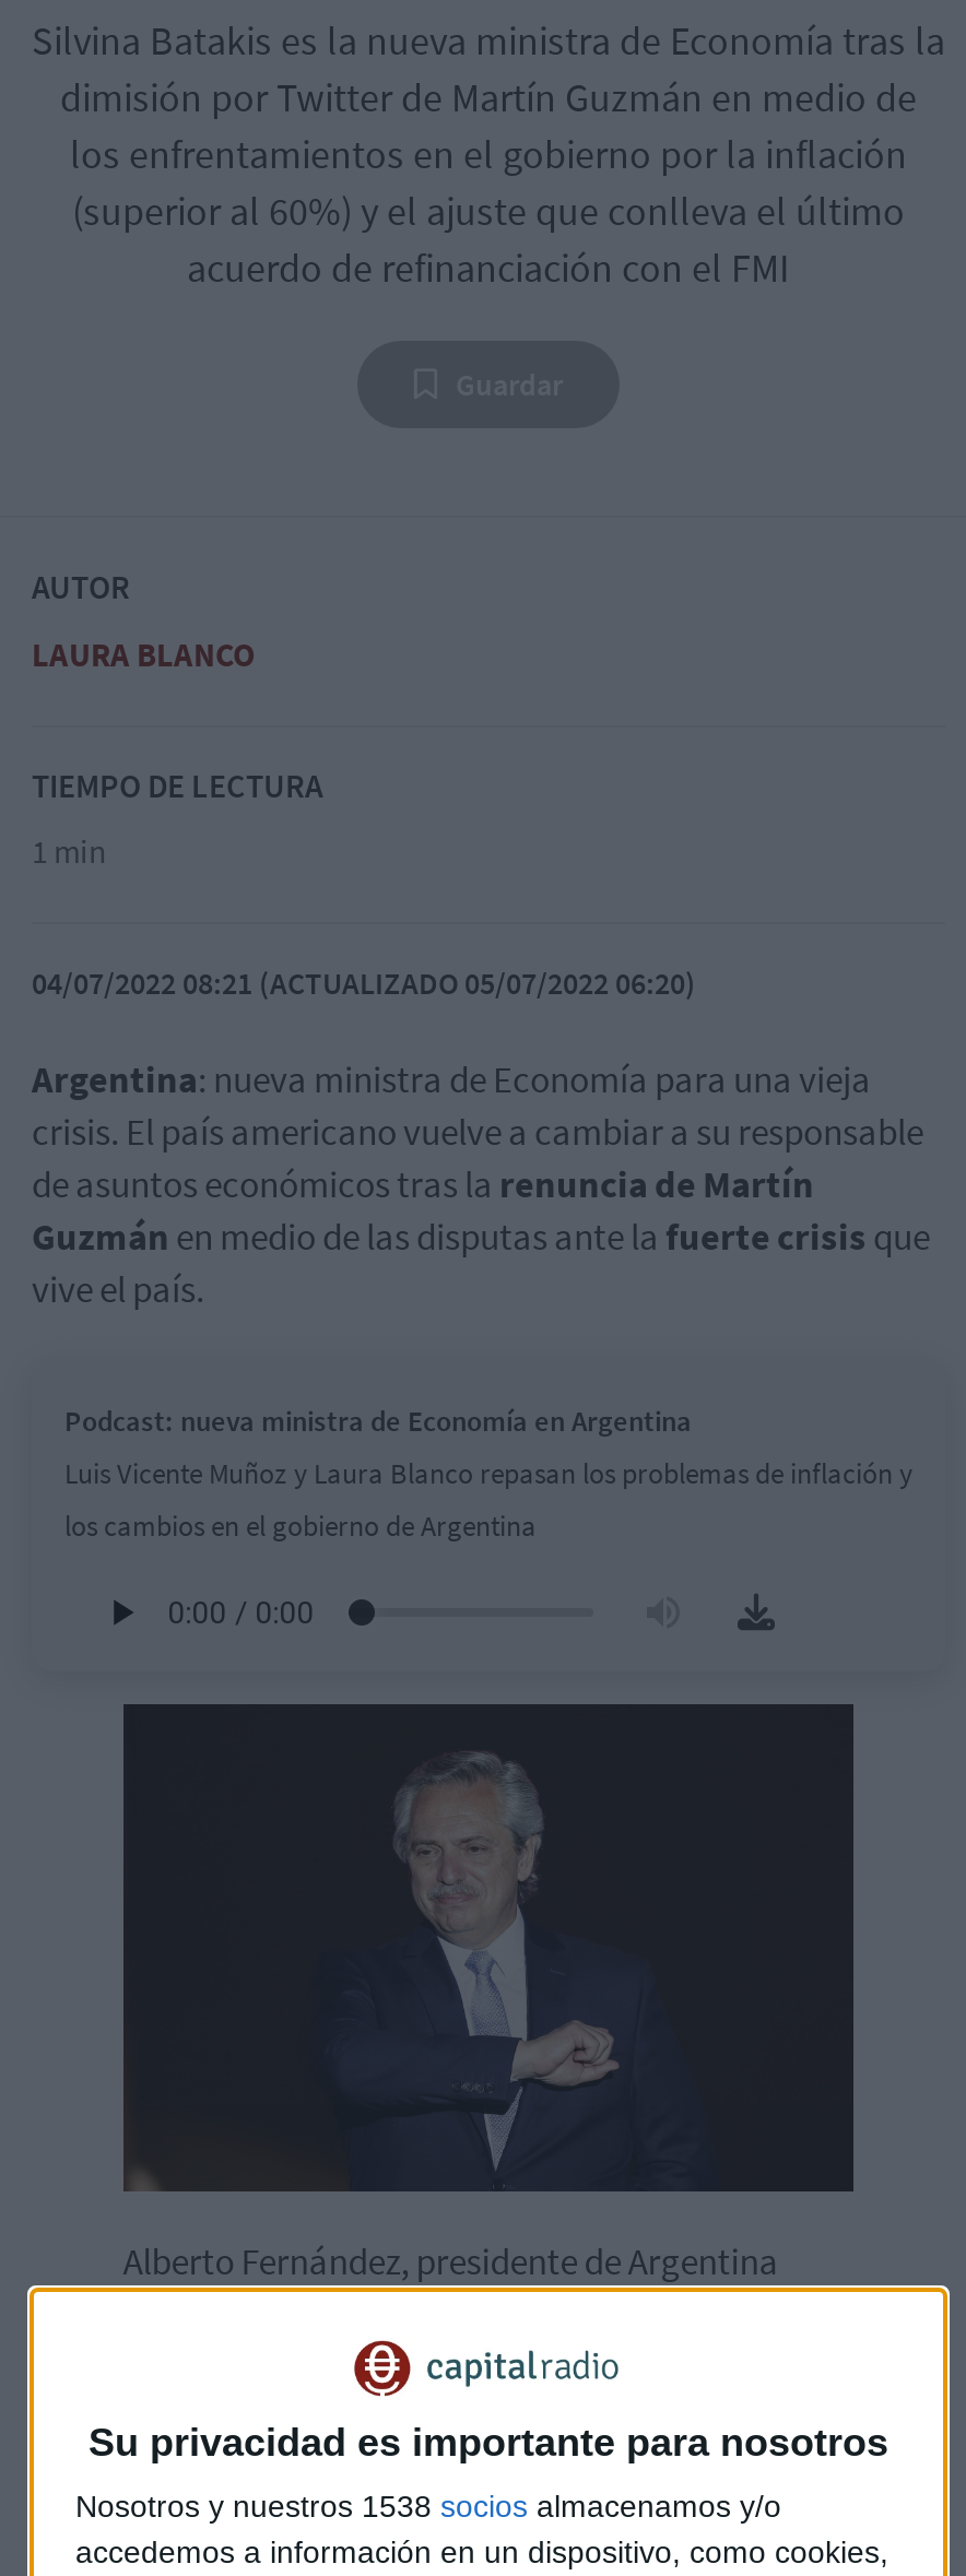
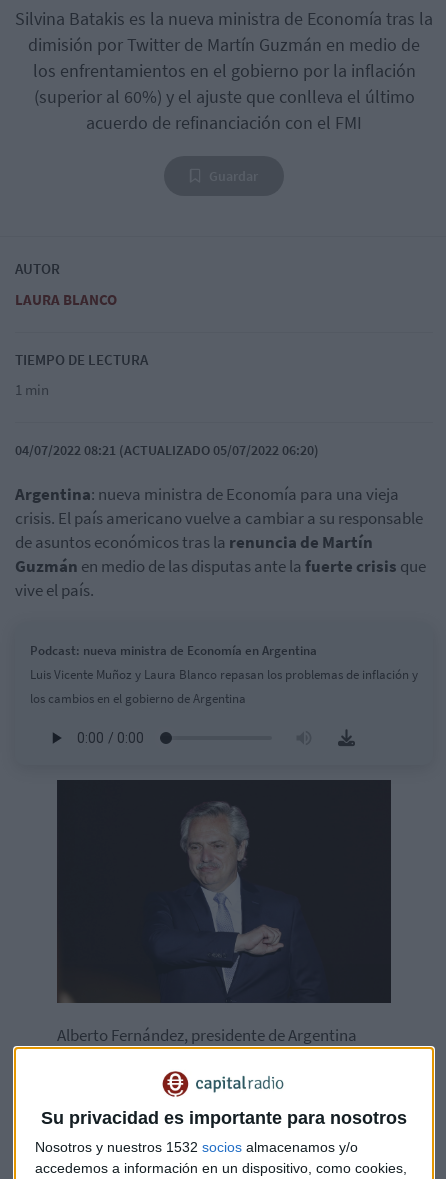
[75,2488,781,2523] Nosotros y nuestros 1538 socios almacenamos y/o -> [35,1139,358,1155] Nosotros y nuestros 1532 socios almacenamos y/o

